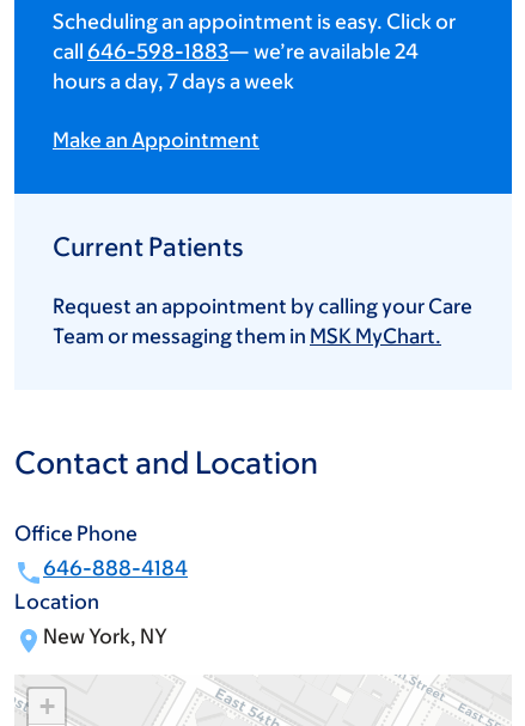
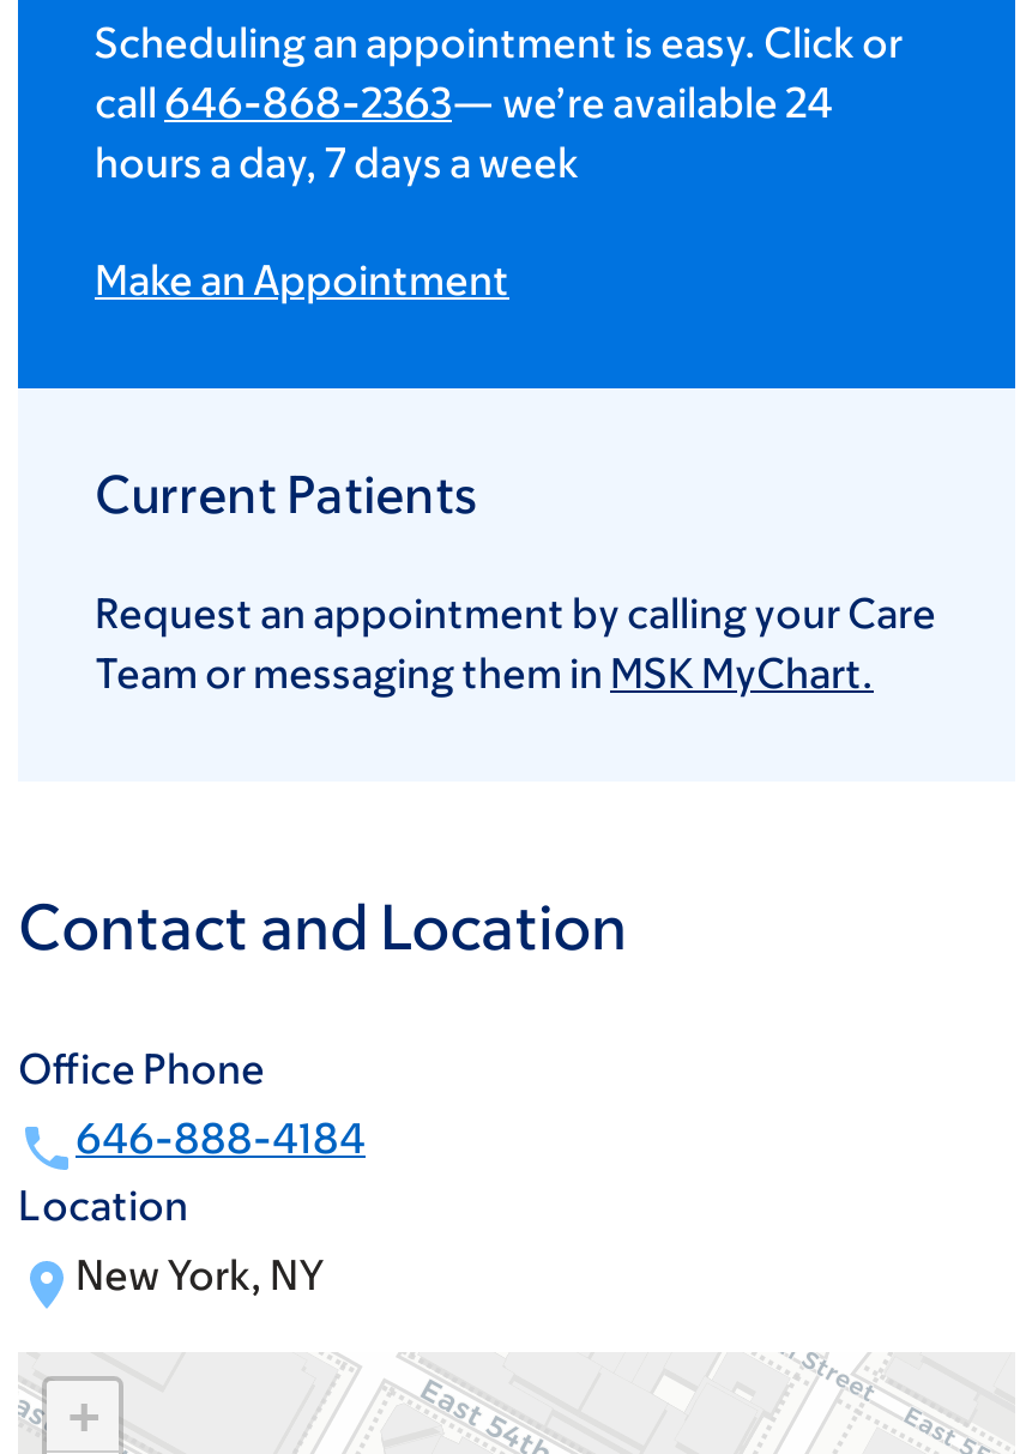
[53,40,419,64] call 646-598-1883— we’re available 24 -> [95,79,833,127] call 646-868-2363— we’re available 24

